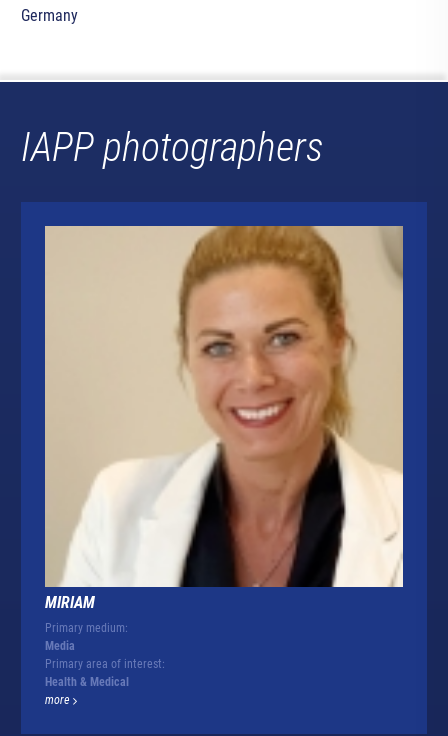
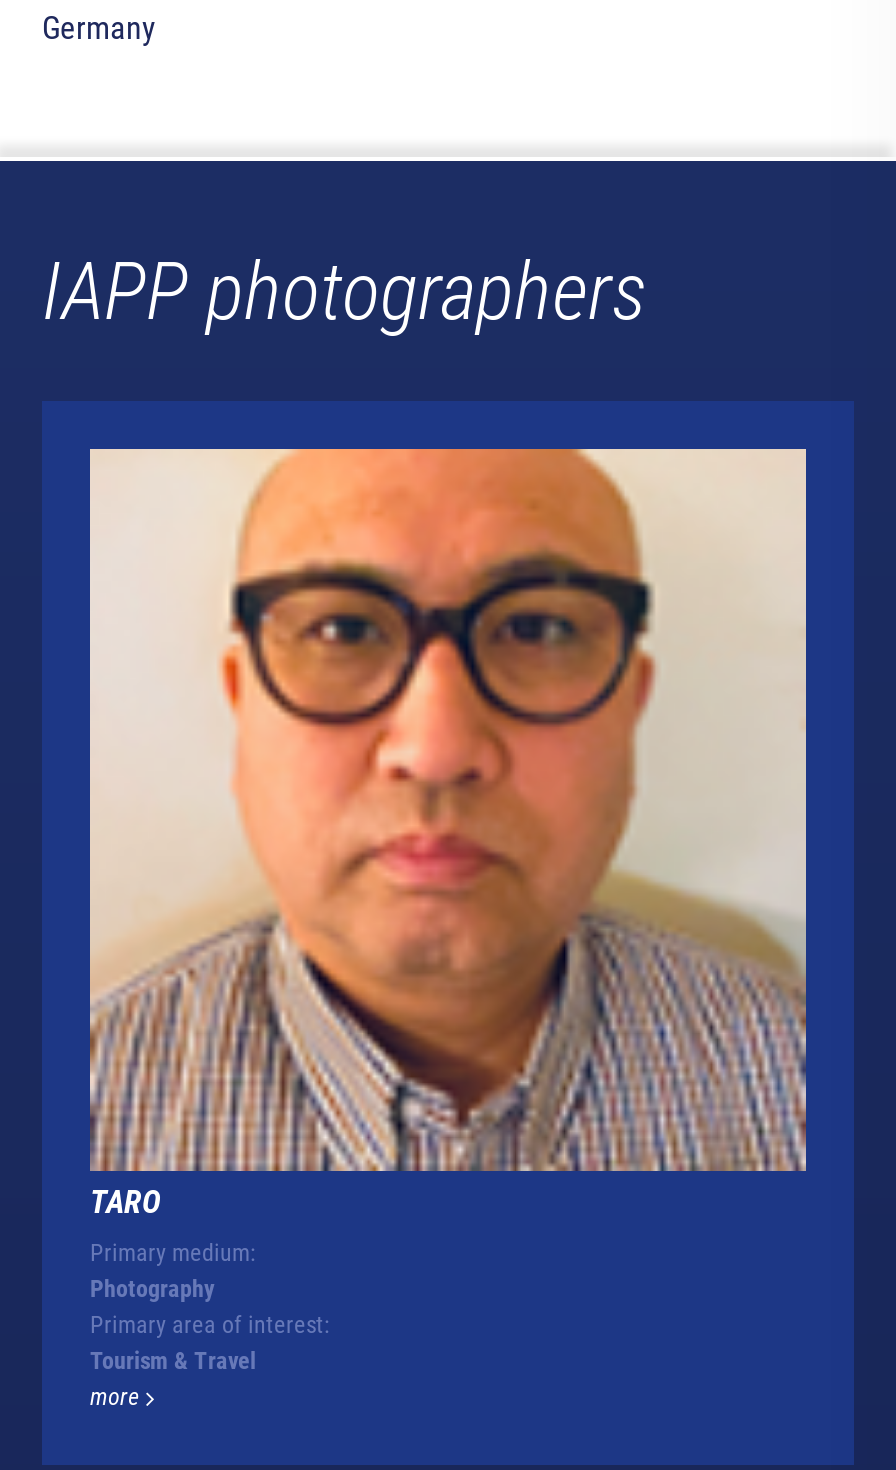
[44,225,404,612] [image] | MIRIAM -> [90,447,808,1222] [image] | TARO
[45,639,75,653] Media -> [90,1276,214,1304] Photography
[45,675,129,689] Health & Medical -> [90,1348,256,1376] Tourism & Travel

